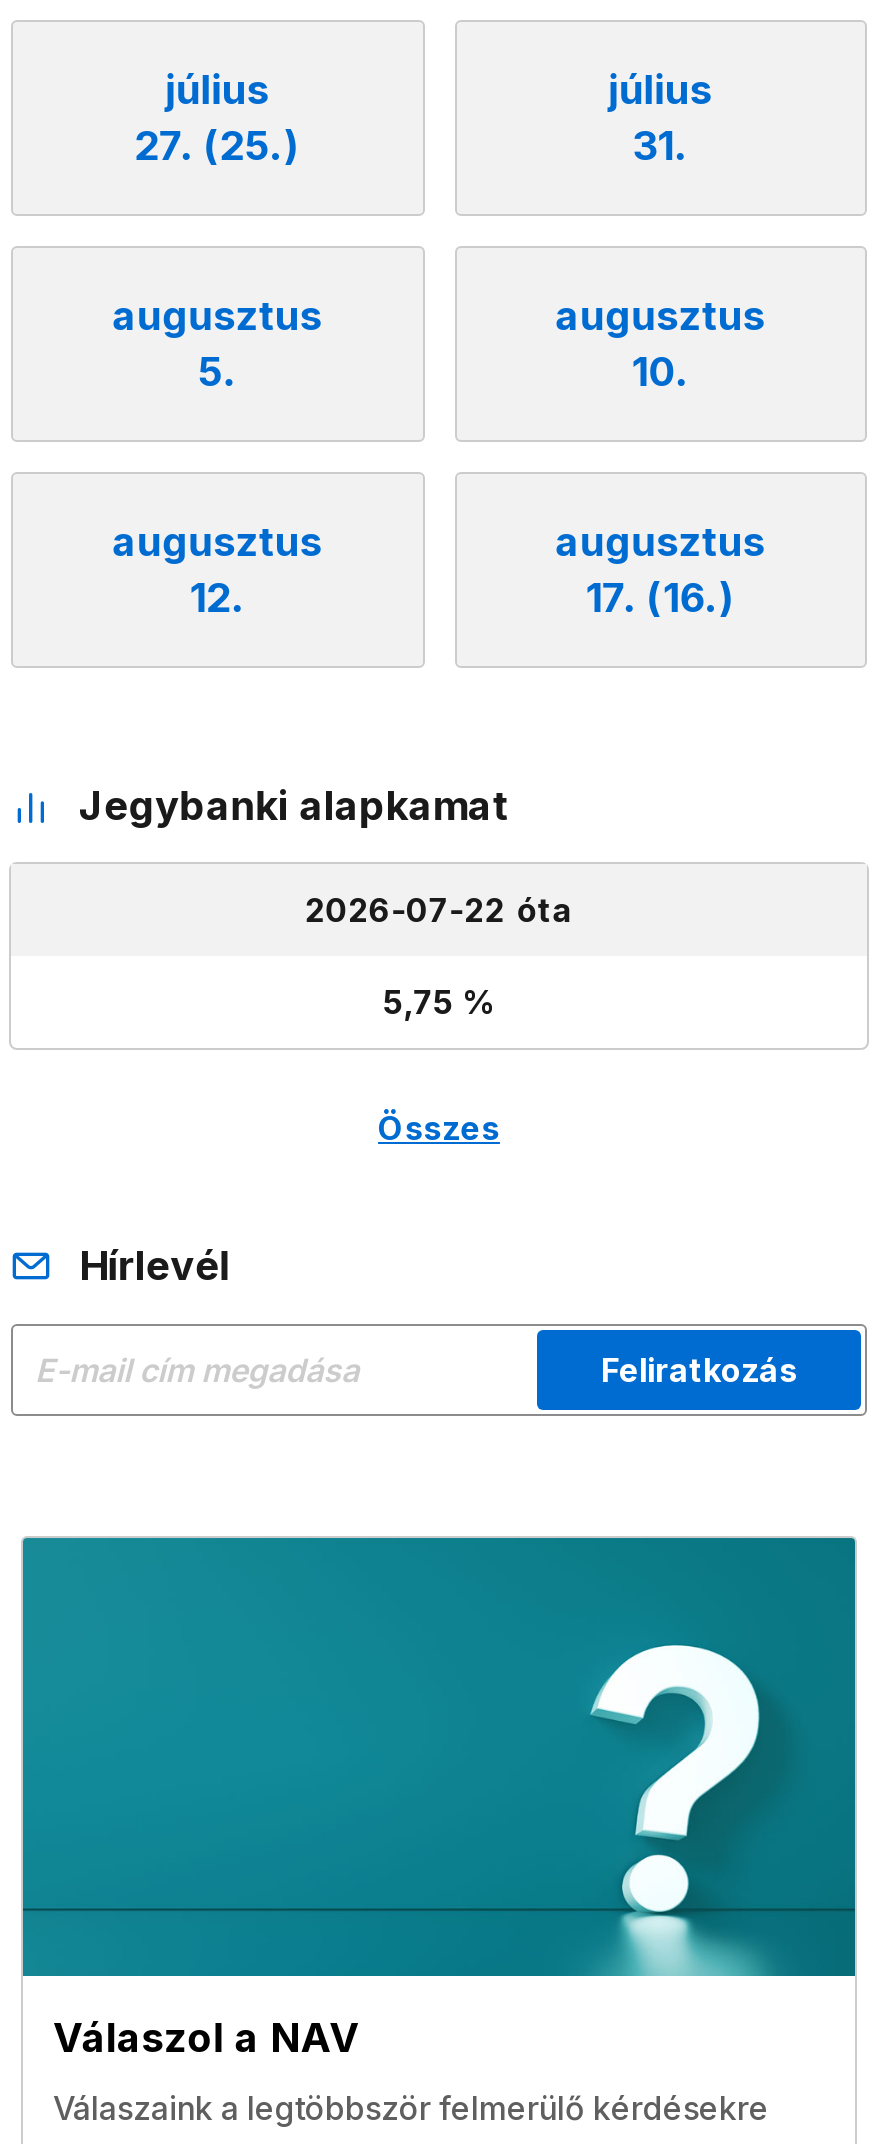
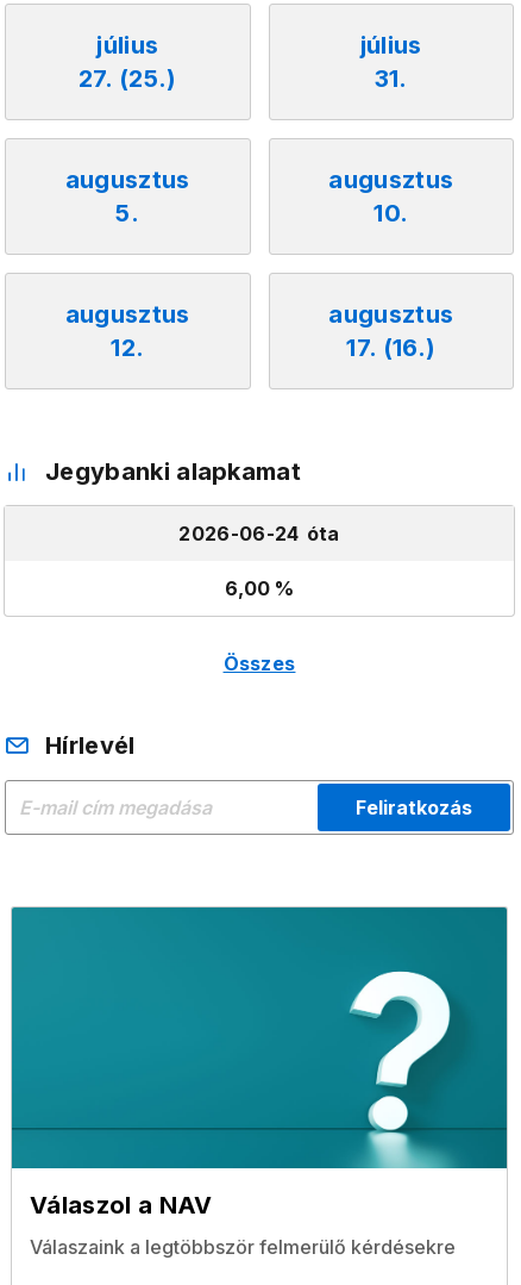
[305,890,505,930] 2026-07-22 -> [179,522,299,546] 2026-06-24
[383,982,453,1022] 5,75 -> [224,577,270,600] 6,00

